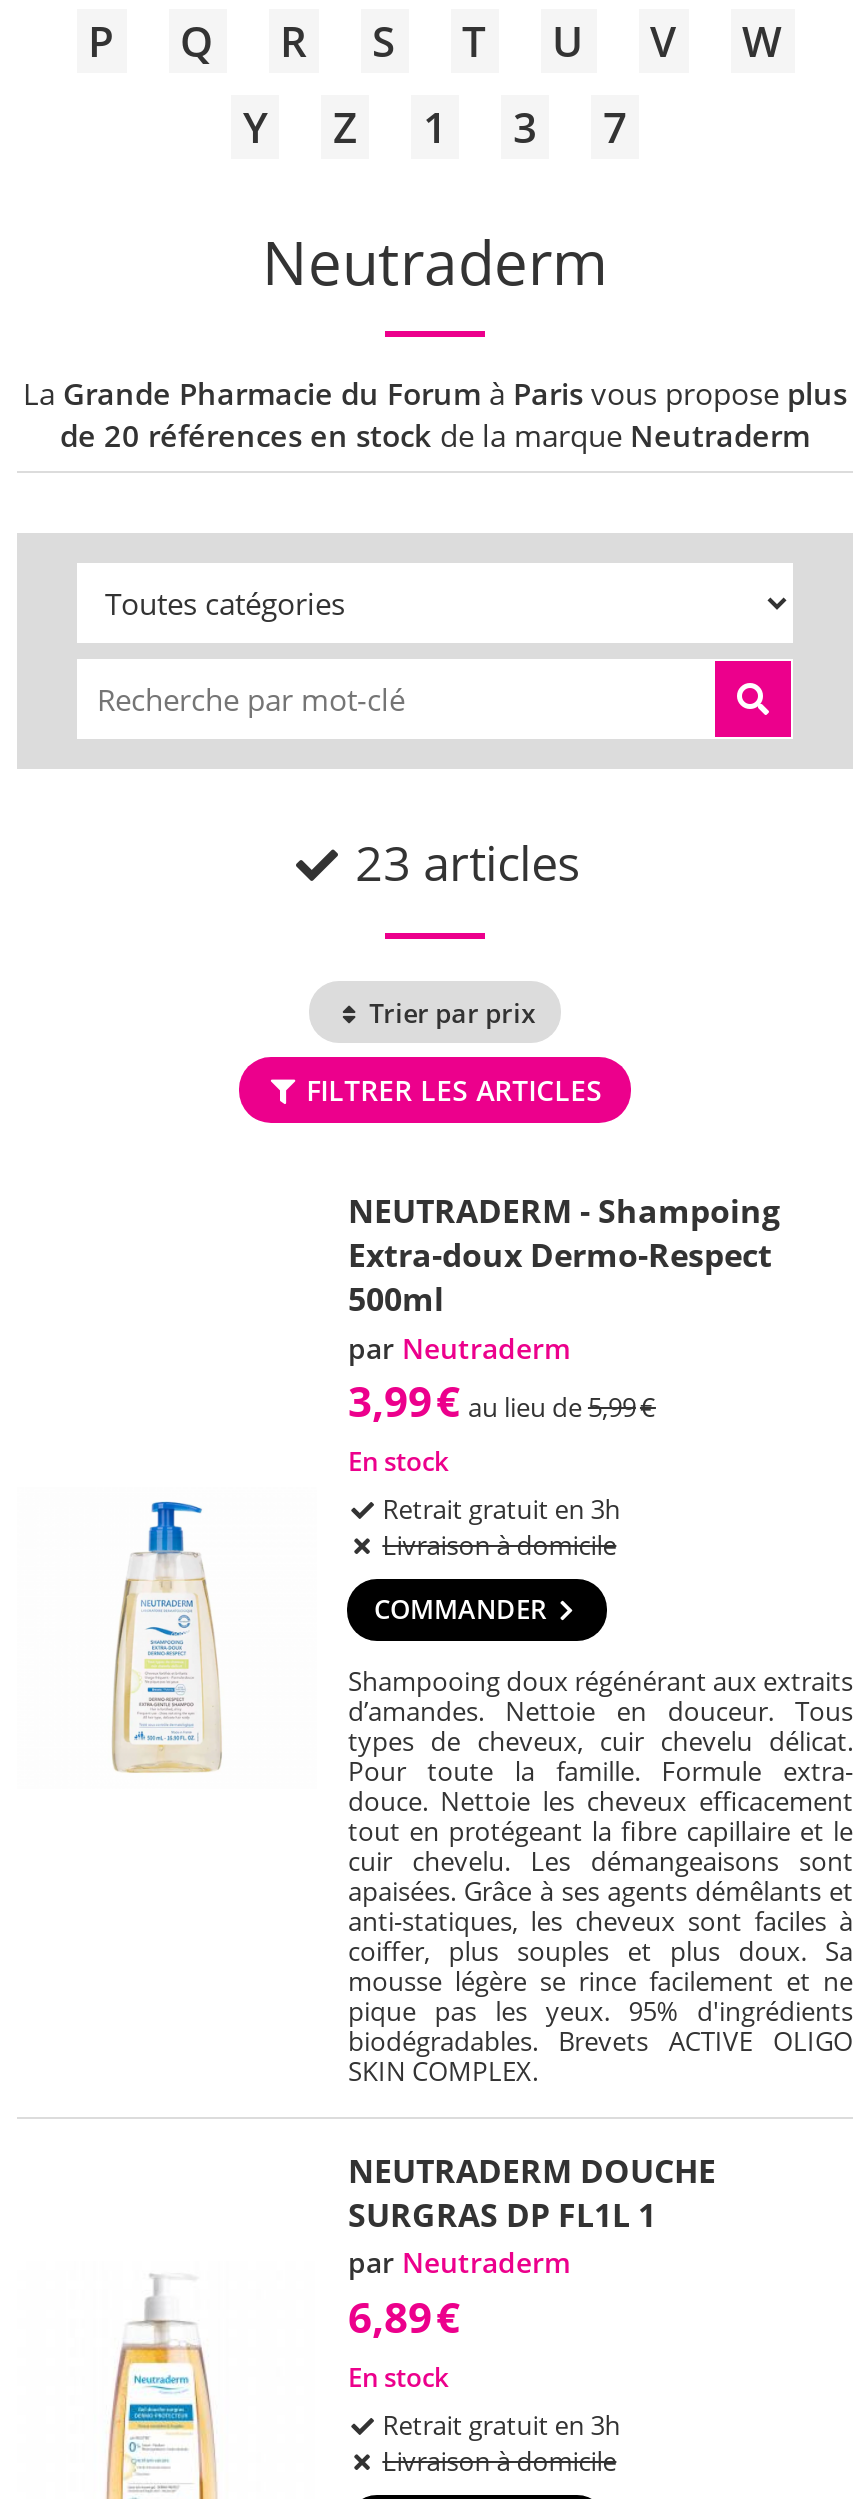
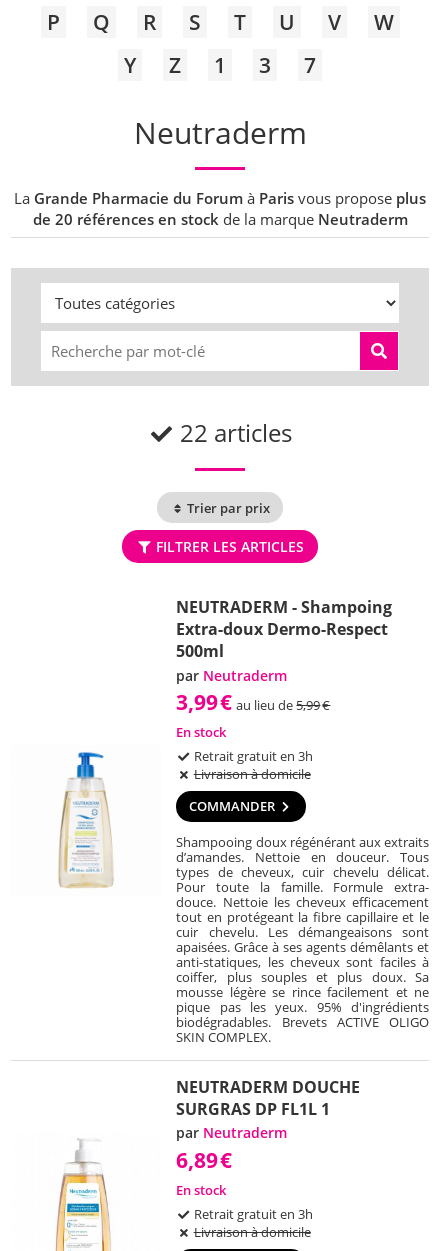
[343,829,579,895] 23 articles -> [174,416,292,449] 22 articles

